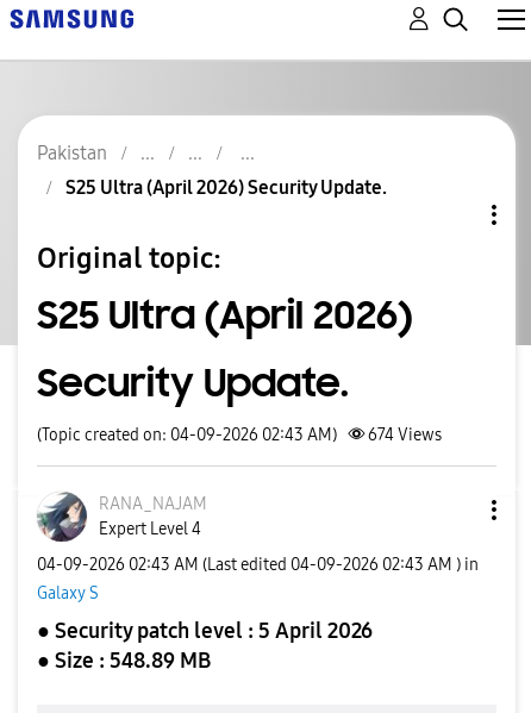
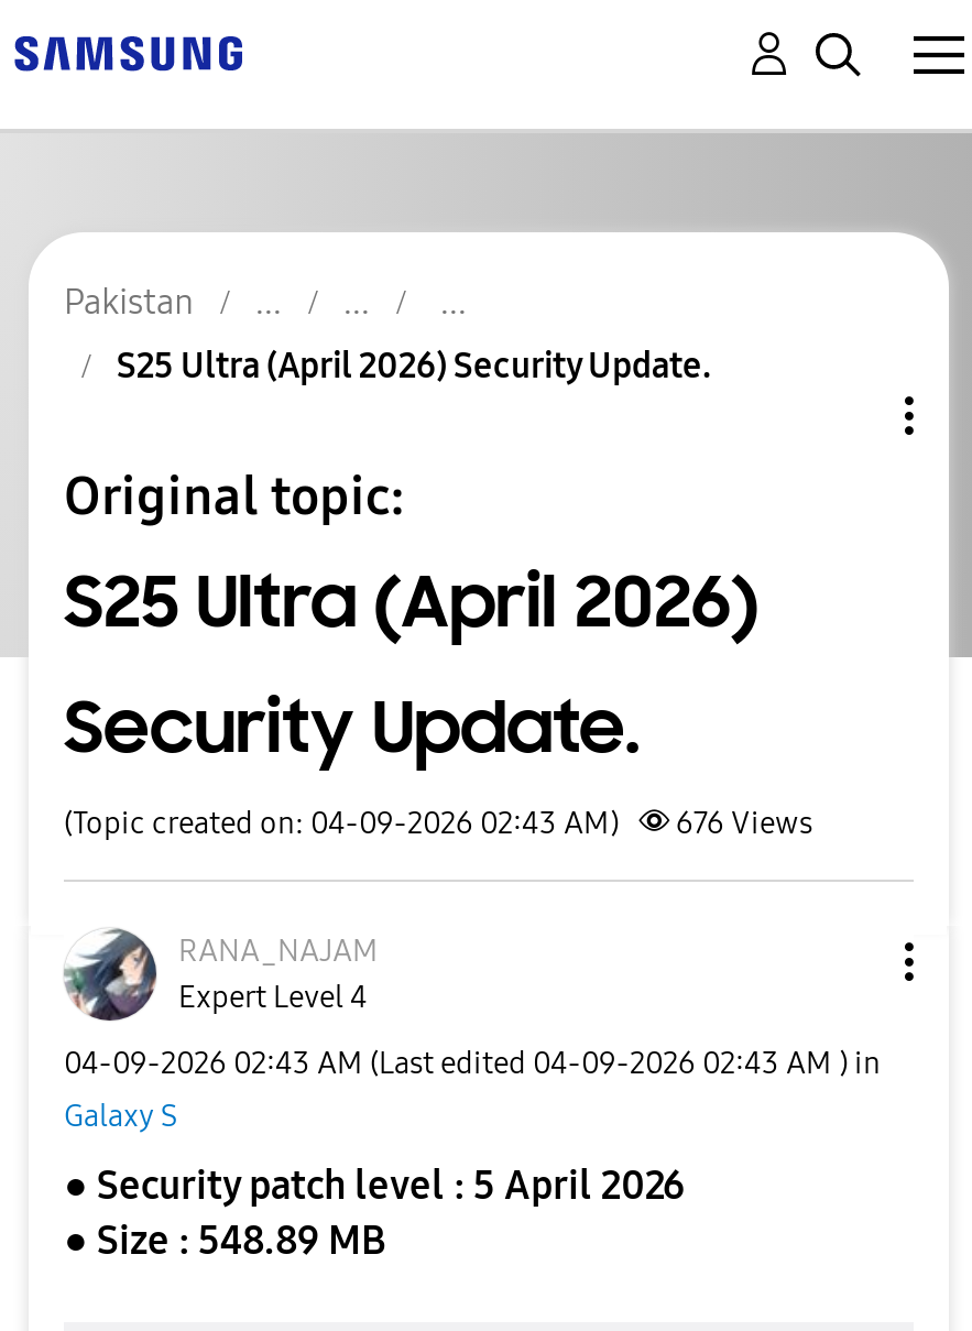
[37,425,442,445] (Topic created on: 04-09-2026 02:43 AM) 674 Views -> [64,805,812,842] (Topic created on: 04-09-2026 02:43 AM) 676 Views

